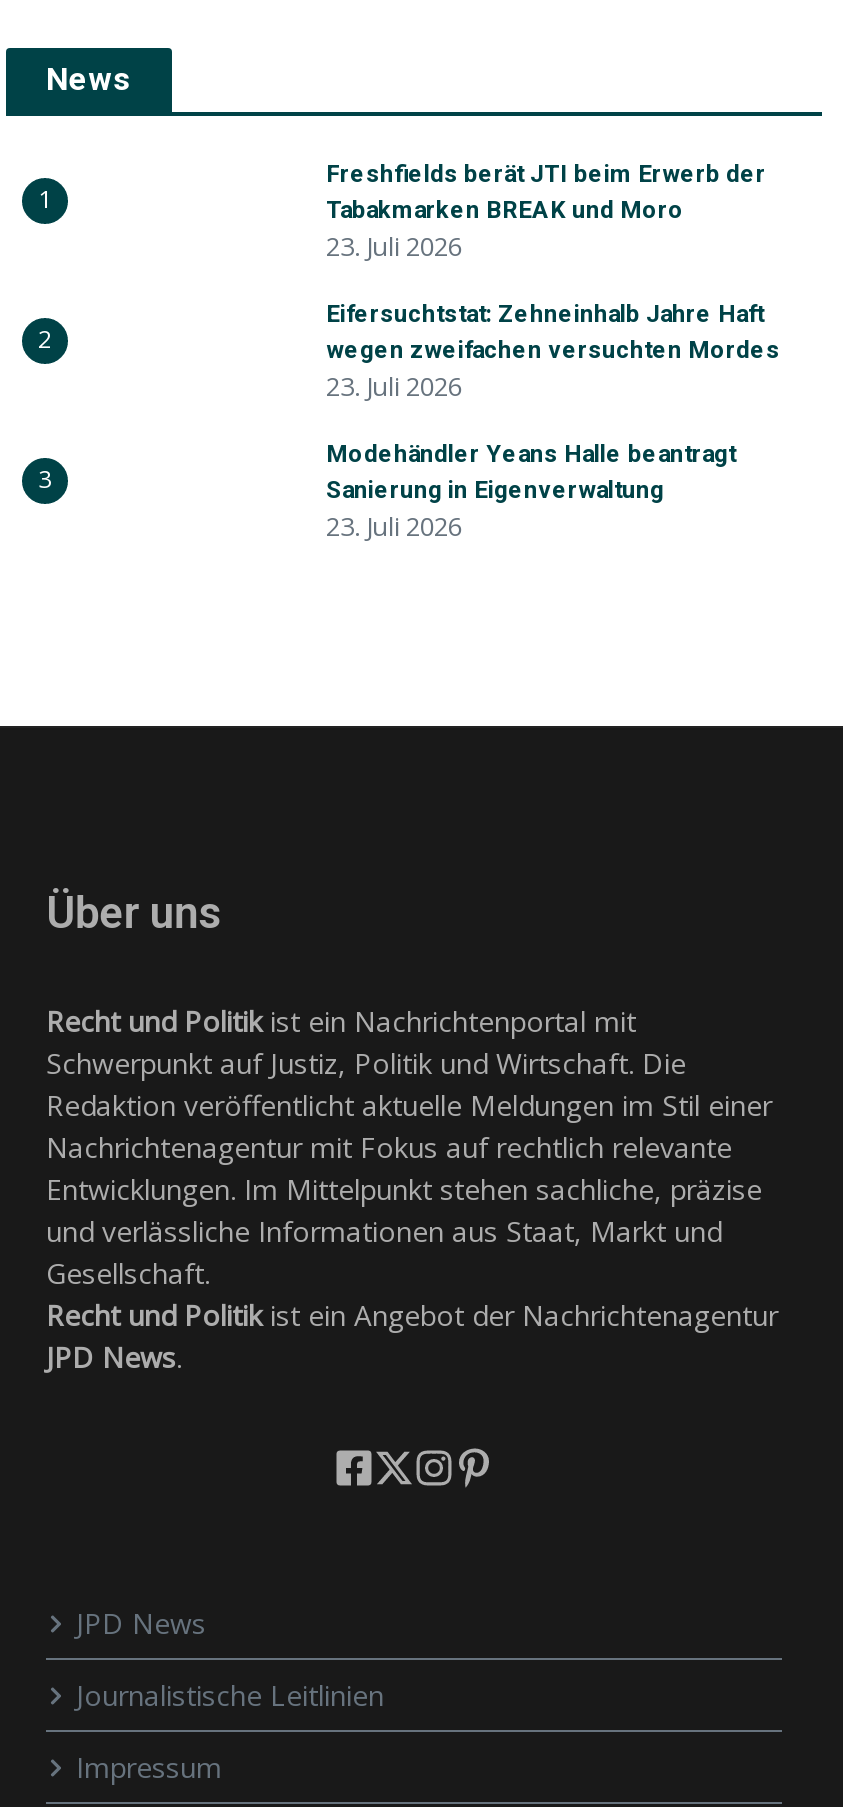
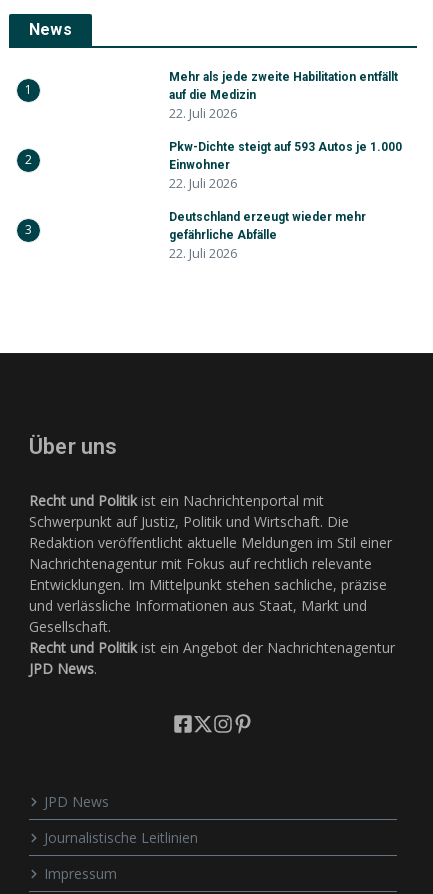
[326,160,766,264] Freshfields berät JTI beim Erwerb der | Tabakmarken BREAK und Moro | 23. Juli 2026 -> [169,70,398,122] Mehr als jede zweite Habilitation entfällt | auf die Medizin | 22. Juli 2026
[326,300,780,404] Eifersuchtstat: Zehneinhalb Jahre Haft | wegen zweifachen versuchten Mordes | 23. Juli 2026 -> [169,140,402,192] Pkw-Dichte steigt auf 593 Autos je 1.000 | Einwohner | 22. Juli 2026
[326,440,736,544] Modehändler Yeans Halle beantragt | Sanierung in Eigenverwaltung | 23. Juli 2026 -> [169,210,366,262] Deutschland erzeugt wieder mehr | gefährliche Abfälle | 22. Juli 2026

